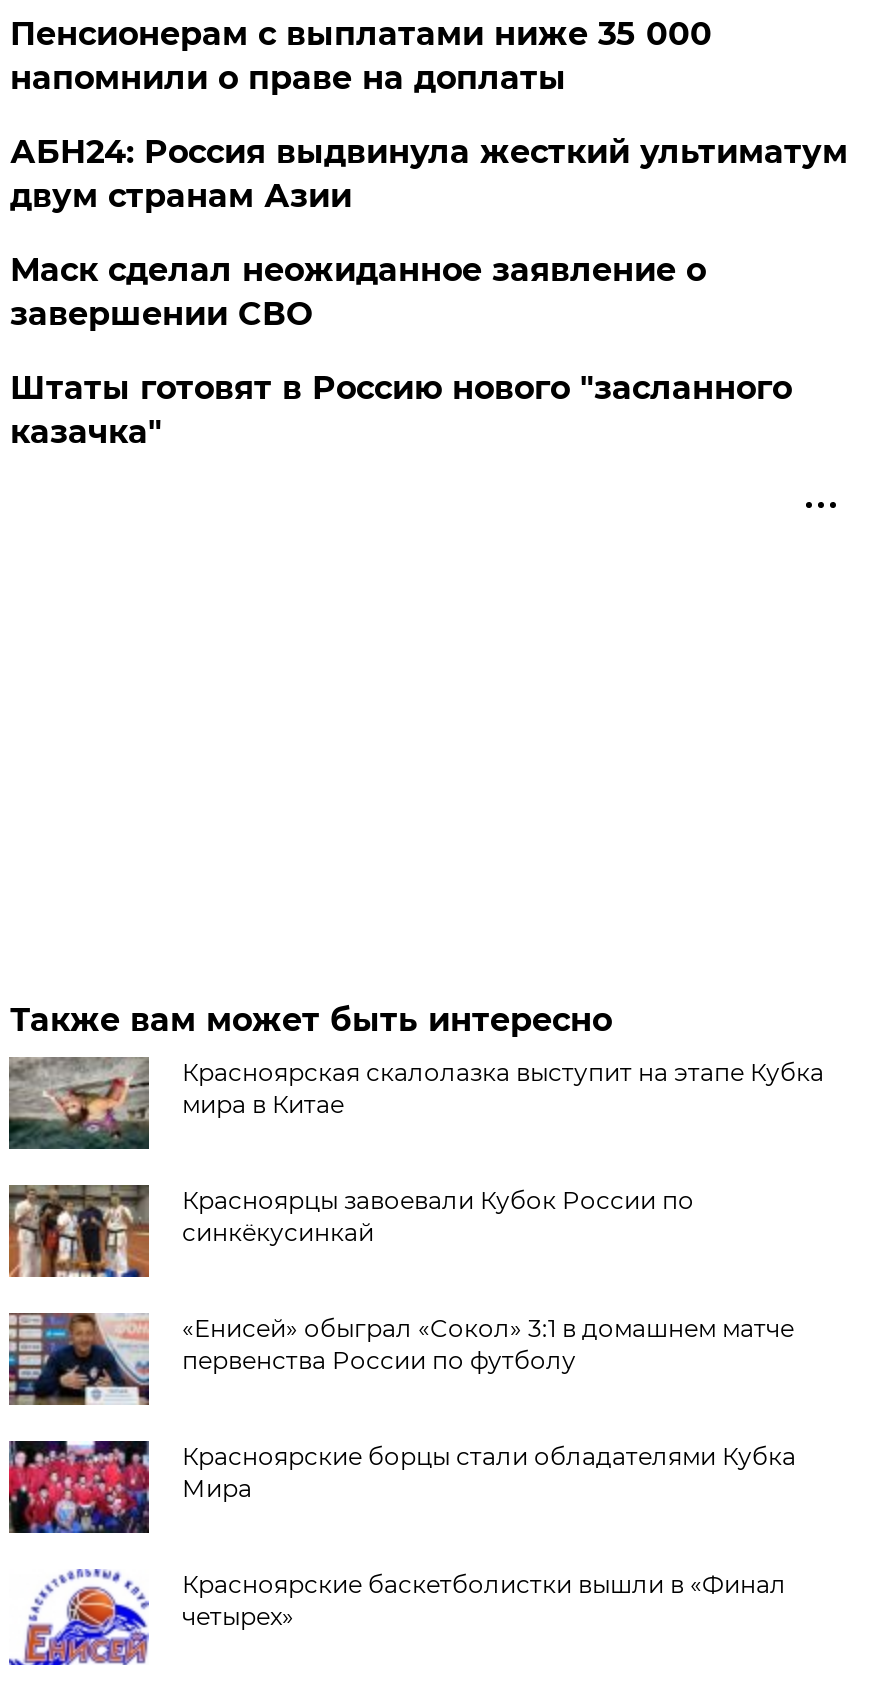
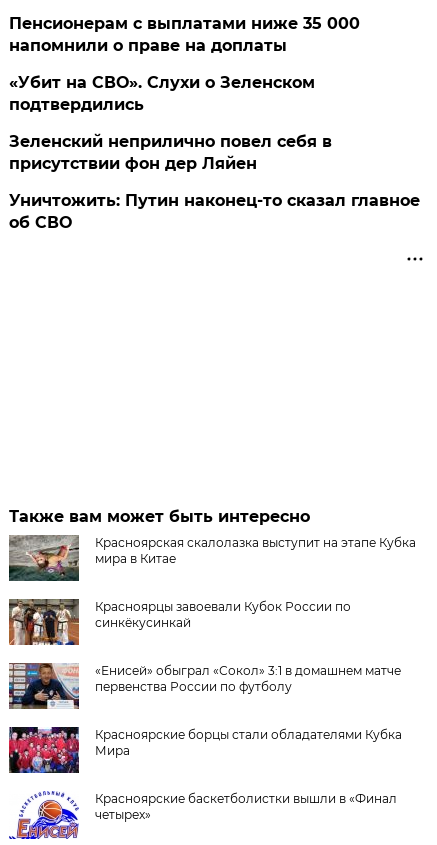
[10,133,848,215] АБН24: Россия выдвинула жесткий ультиматум | двум странам Азии -> [9,73,315,114] «Убит на СВО». Слухи о Зеленском | подтвердились
[10,251,706,333] Маск сделал неожиданное заявление о | завершении СВО -> [9,132,332,173] Зеленский неприлично повел cебя в | присутствии фон дер Ляйен
[10,369,792,451] Штаты готовят в Россию нового "засланного | казачка" -> [9,191,420,232] Уничтожить: Путин наконец-то сказал главное | об СВО

